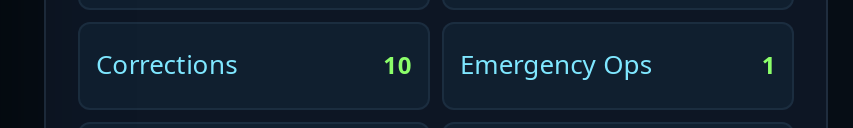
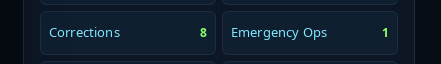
[383,47,652,83] 10 Emergency Ops -> [200,23,327,41] 8 Emergency Ops

